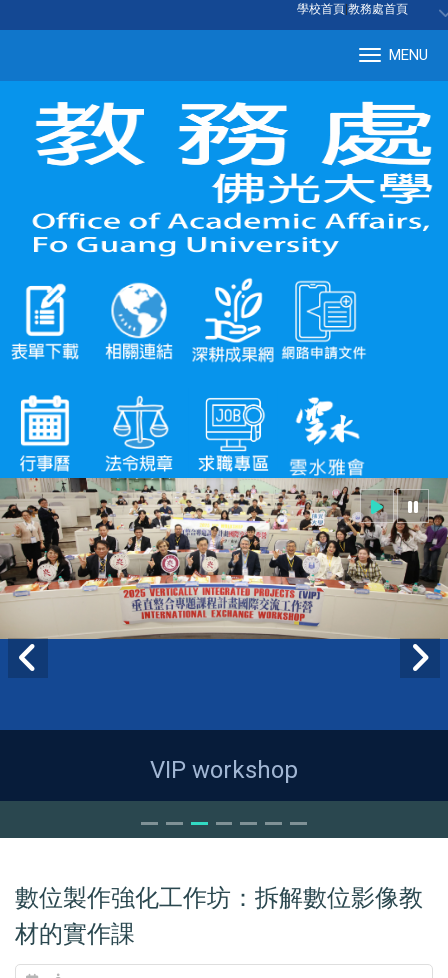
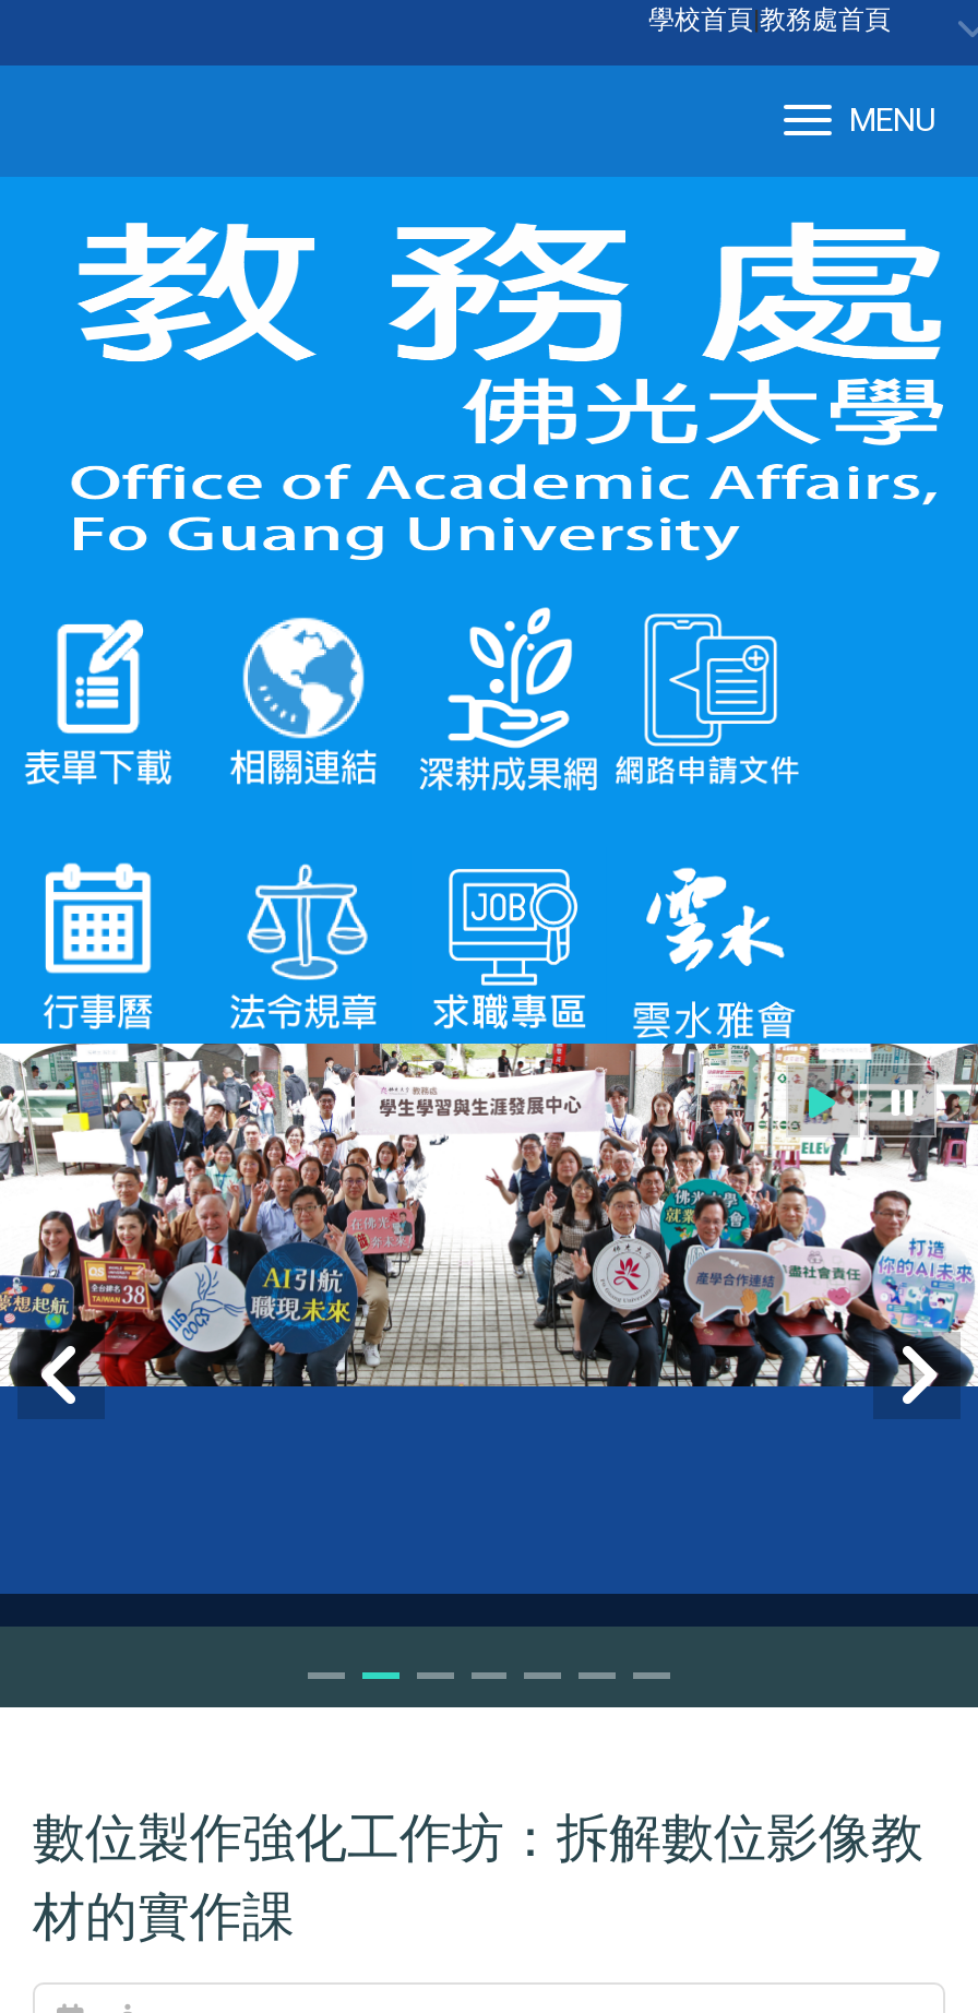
[3,477,445,672] [image] -> [7,1041,971,1404] [image]
[150,756,298,784] VIP workshop -> none

